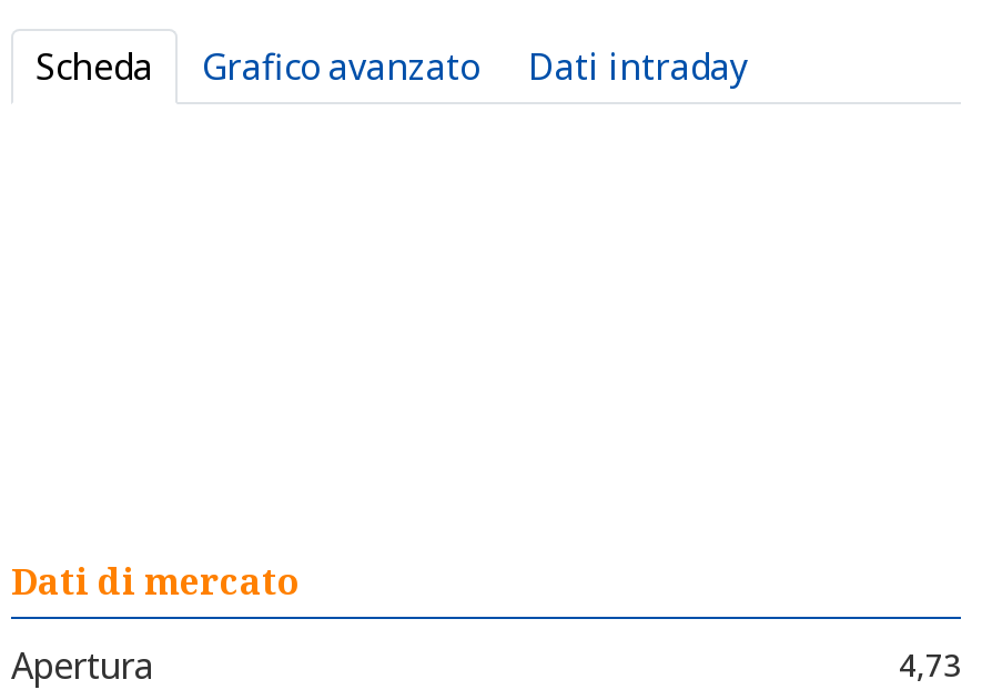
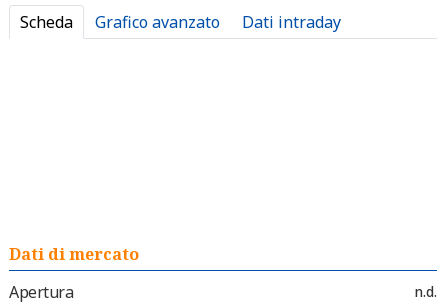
[899,643,961,686] 4,73 -> [415,282,437,301] n.d.

